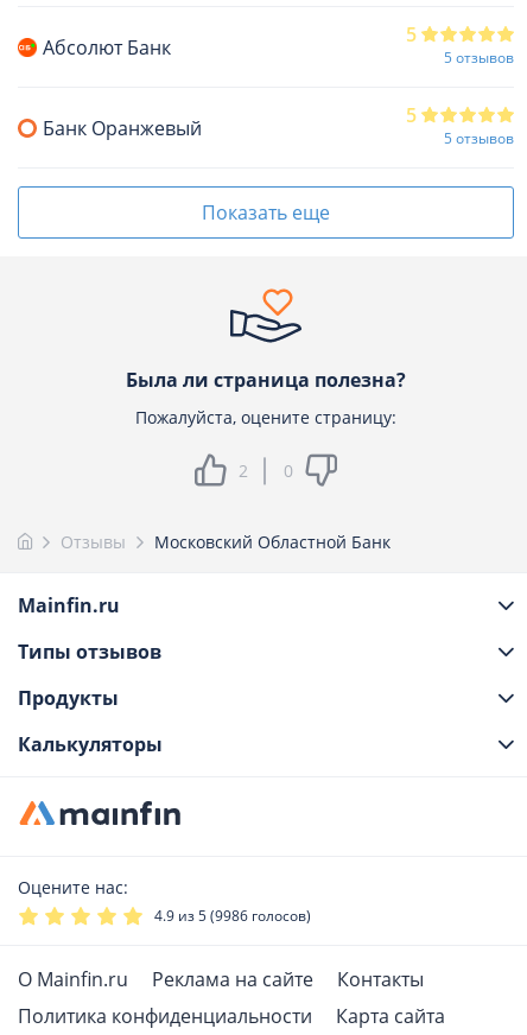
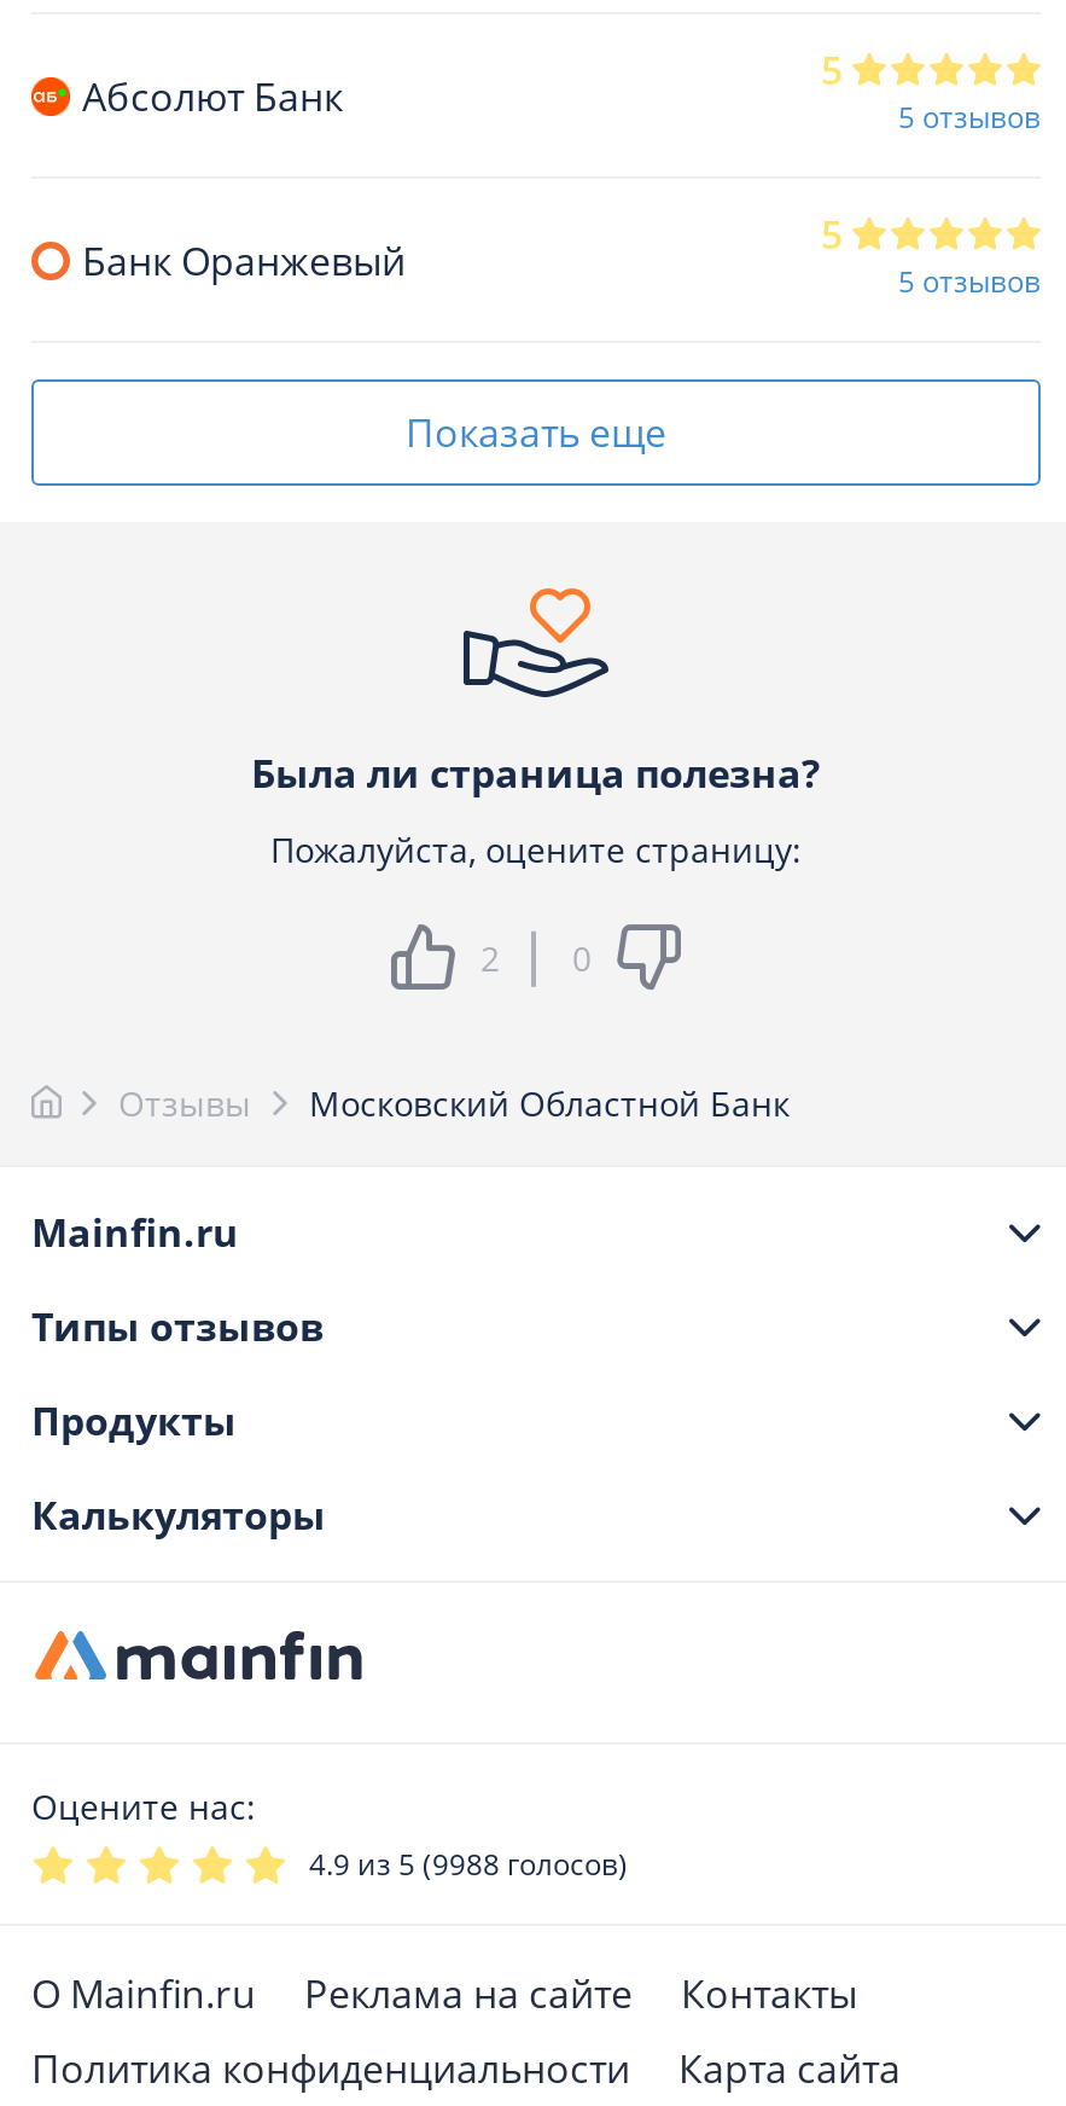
[154,906,311,926] 4.9 из 5 (9986 голосов) -> [309,1844,628,1885] 4.9 из 5 (9988 голосов)

